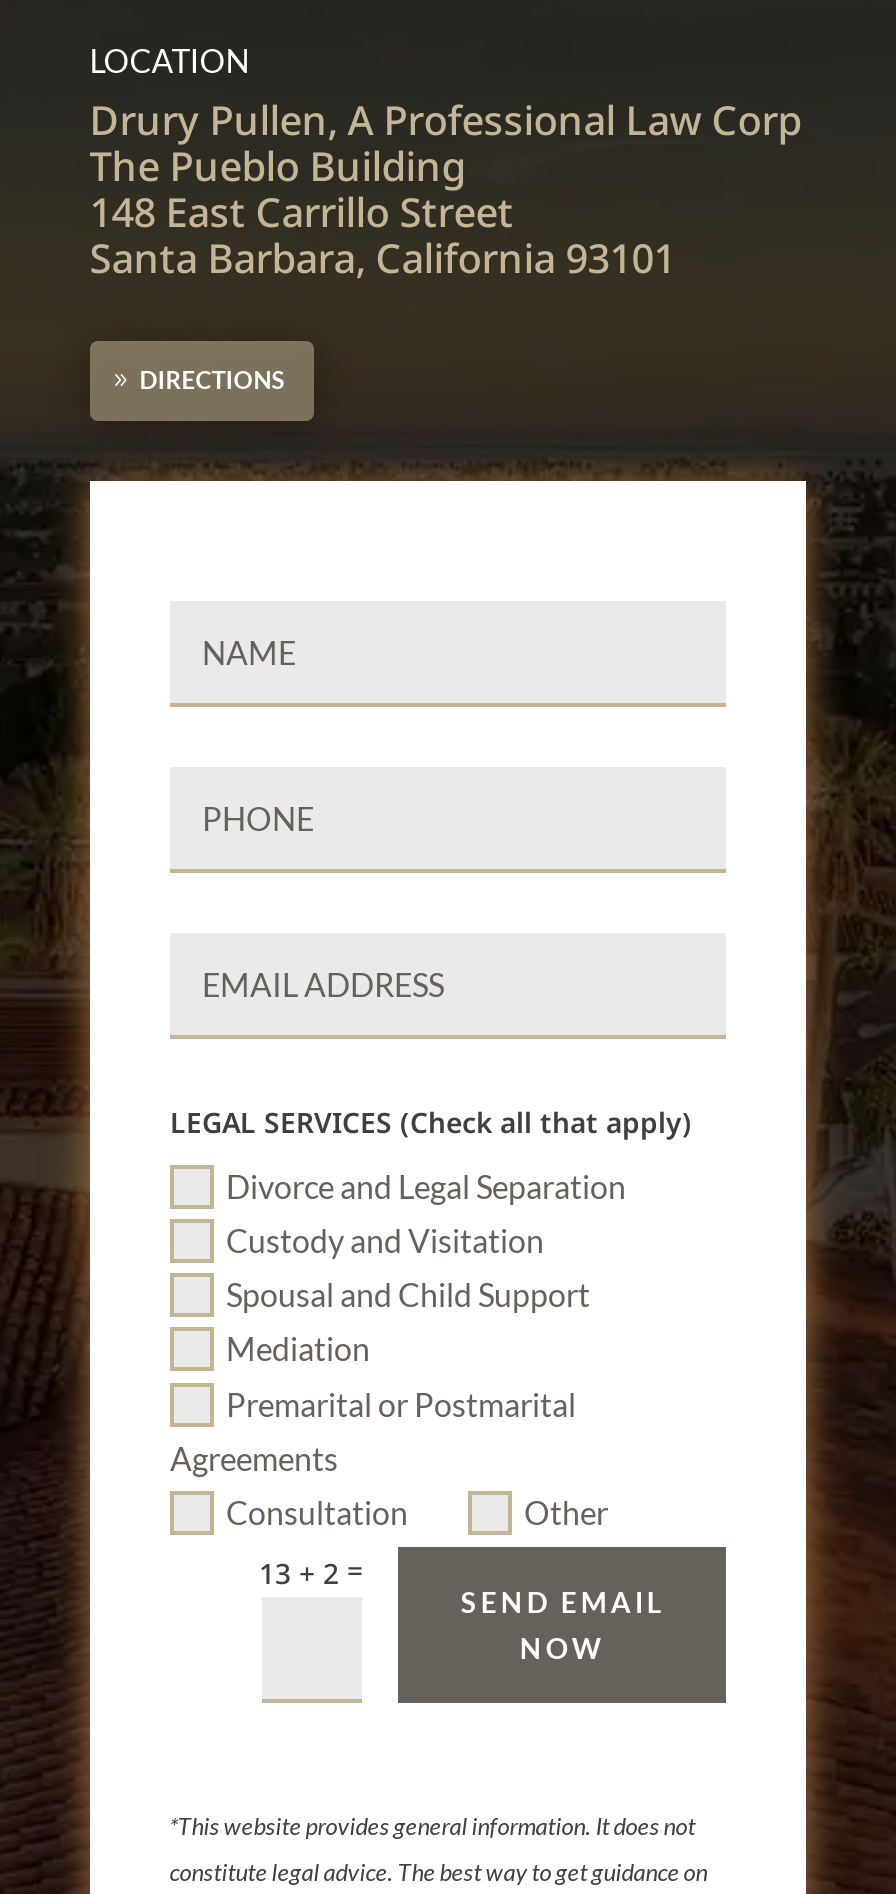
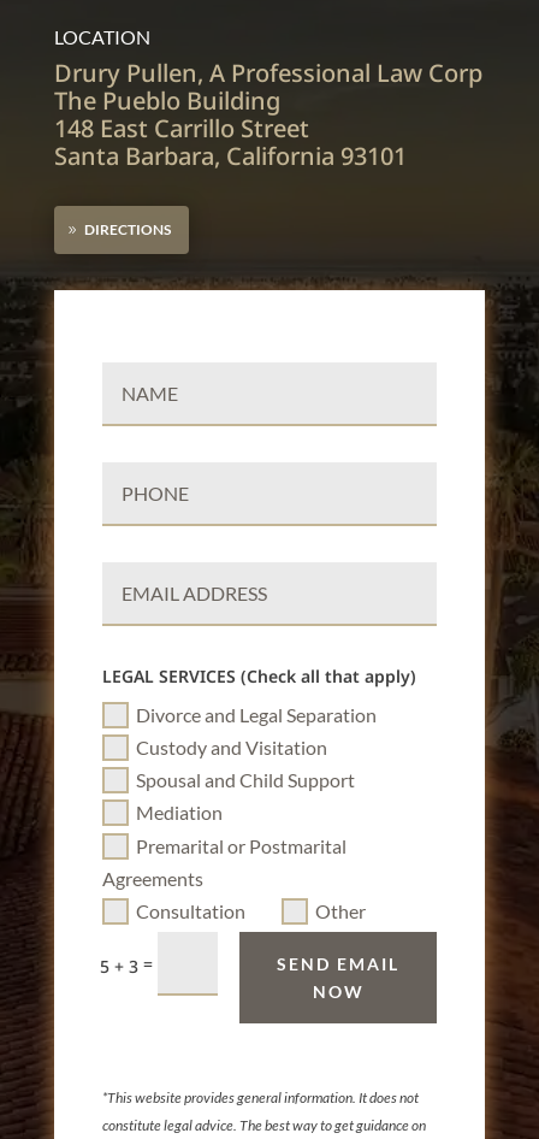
[259,1551,363,1593] 13 + 2 = -> [100,952,158,977] 5 + 3 =

